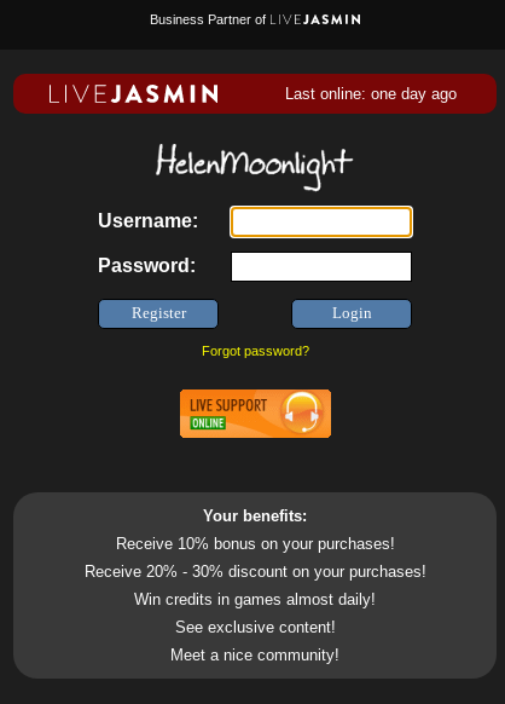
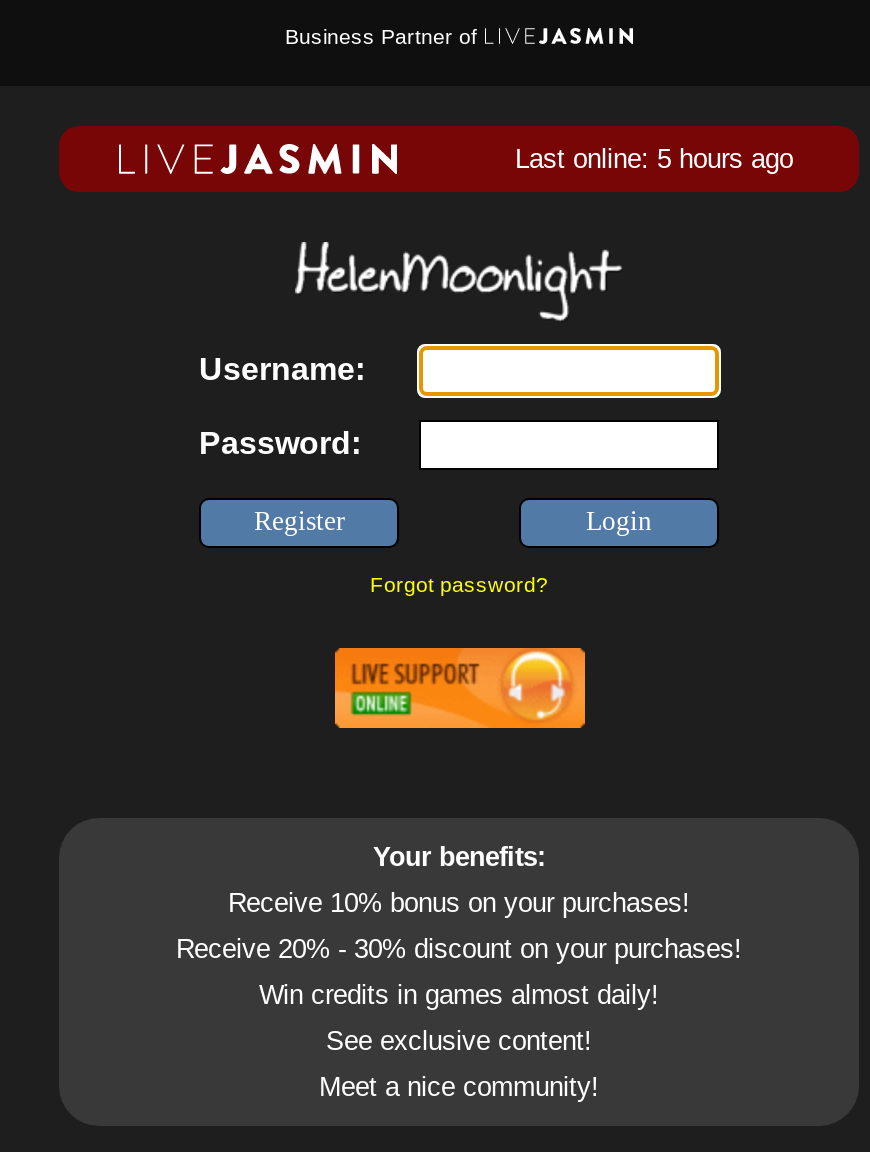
[285,85,457,103] Last online: one day ago -> [515,144,793,174] Last online: 5 hours ago

